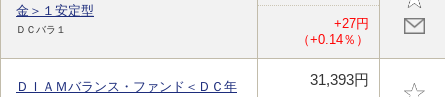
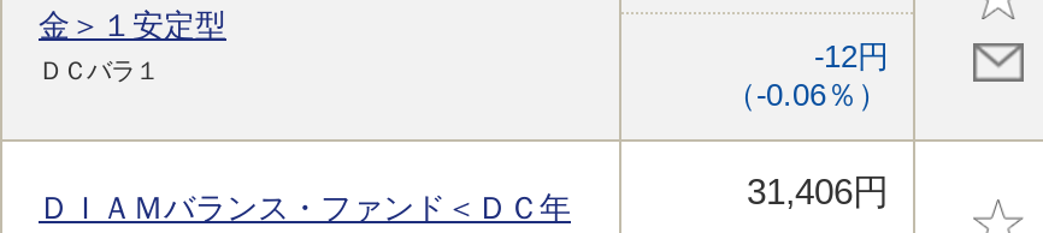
[334,16,369,31] +27円 -> [814,39,889,75] -12円
[297,32,369,47] （+0.14％） -> [725,78,889,114] （-0.06％）
[310,71,369,88] 31,393円 -> [747,171,889,212] 31,406円

